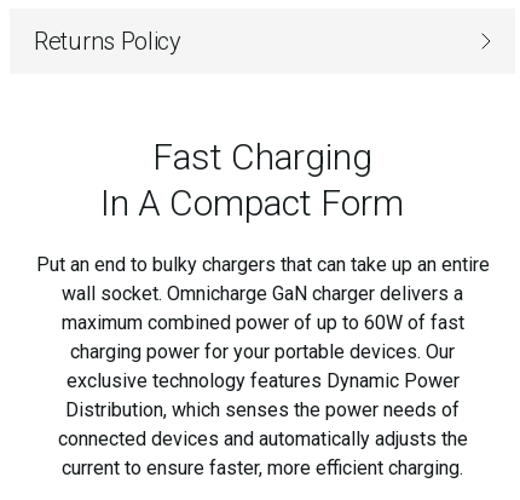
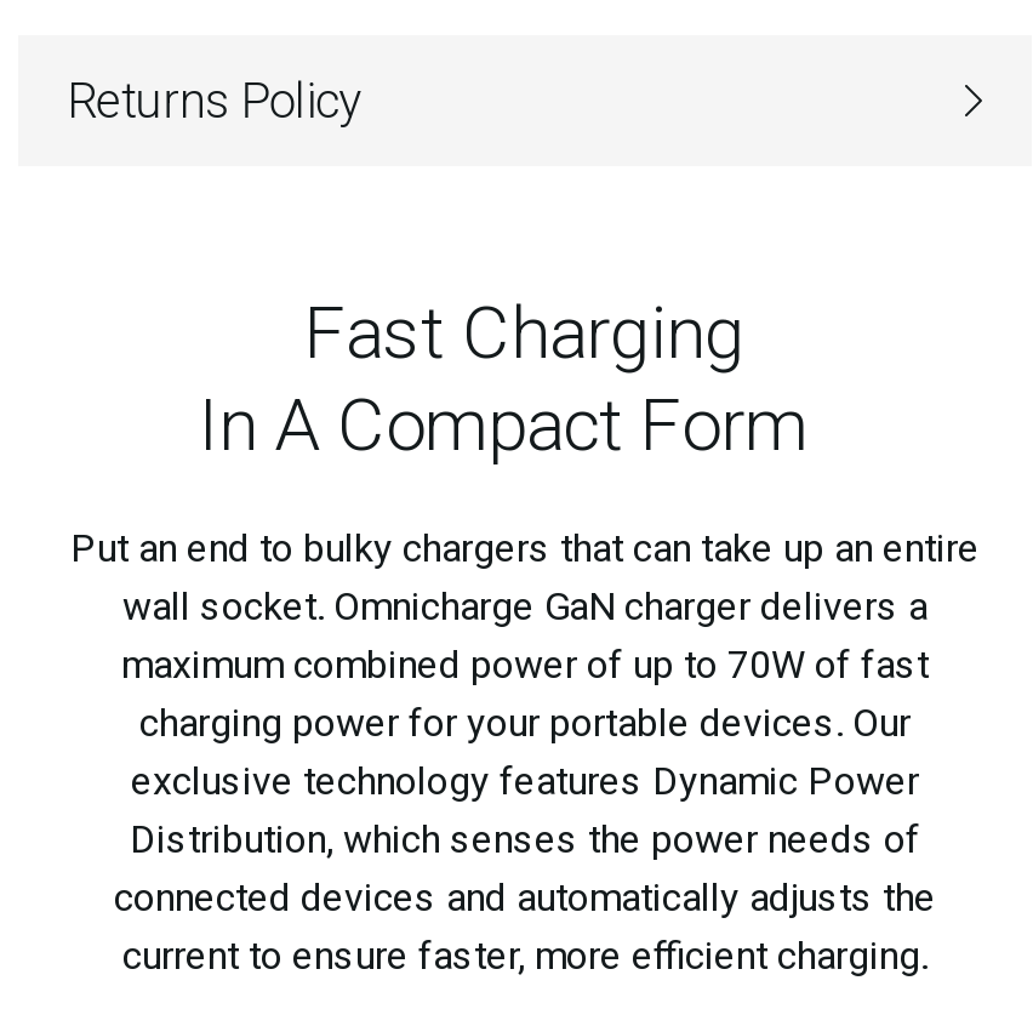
[61,311,464,334] maximum combined power of up to 60W of fast -> [121,642,929,688] maximum combined power of up to 70W of fast

